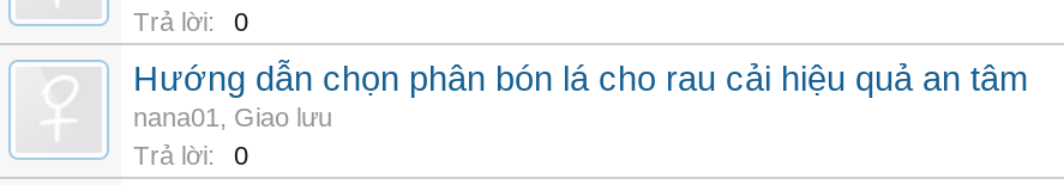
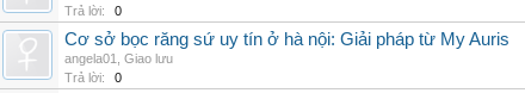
[133,60,1030,131] Hướng dẫn chọn phân bón lá cho rau cải hiệu quả an tâm | nana01, Giao lưu -> [64,30,509,66] Cơ sở bọc răng sứ uy tín ở hà nội: Giải pháp từ My Auris | angela01, Giao lưu

